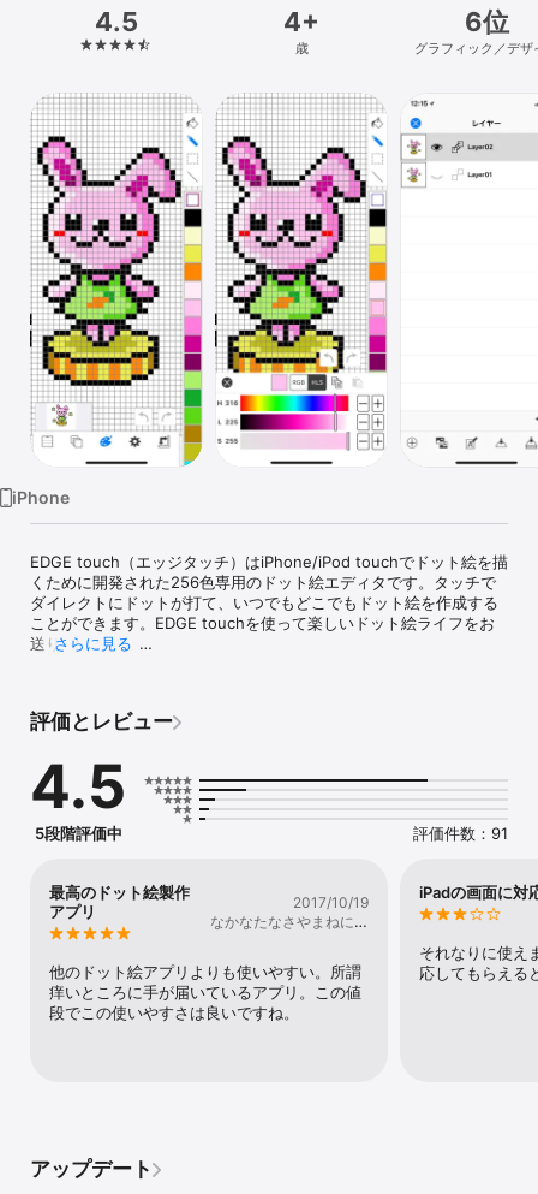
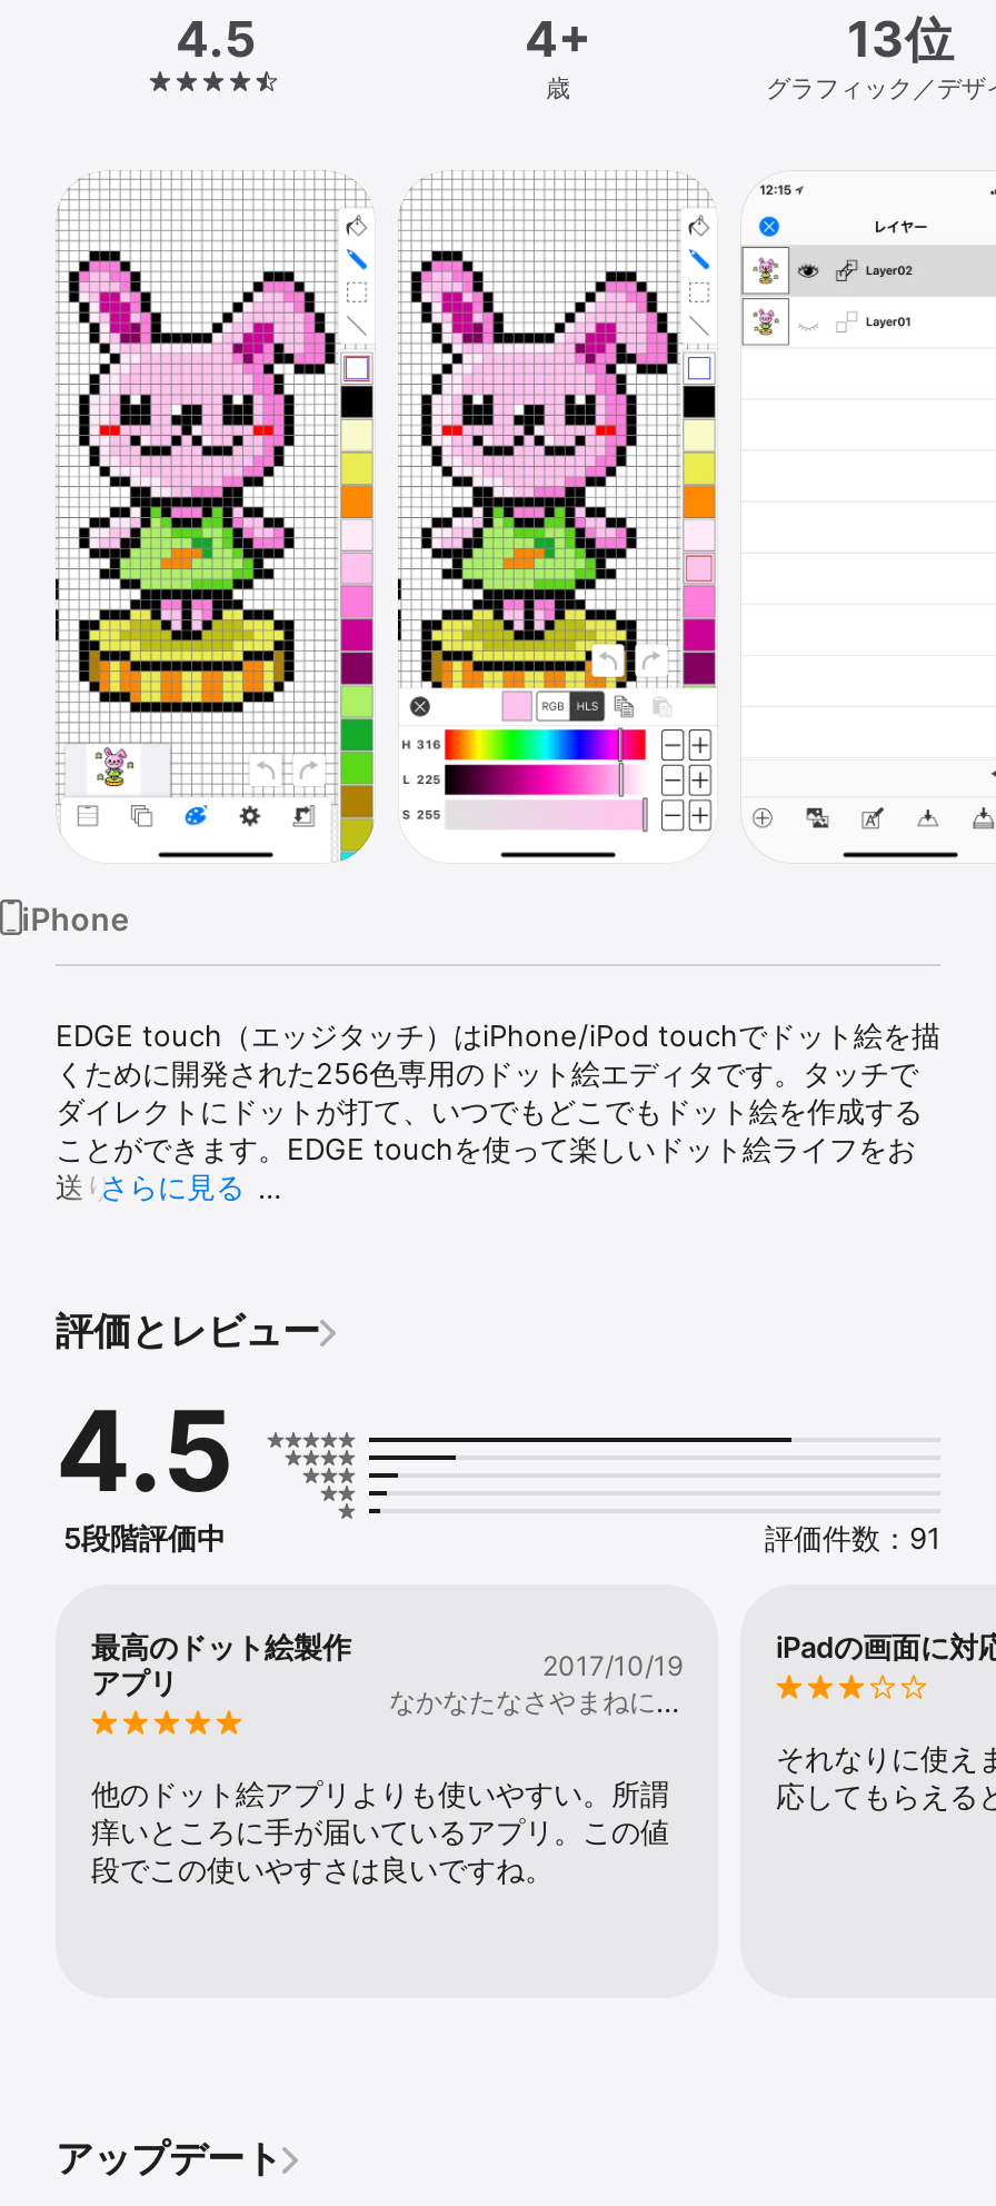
[464,6,509,37] 6位 -> [847,10,954,68] 13位

